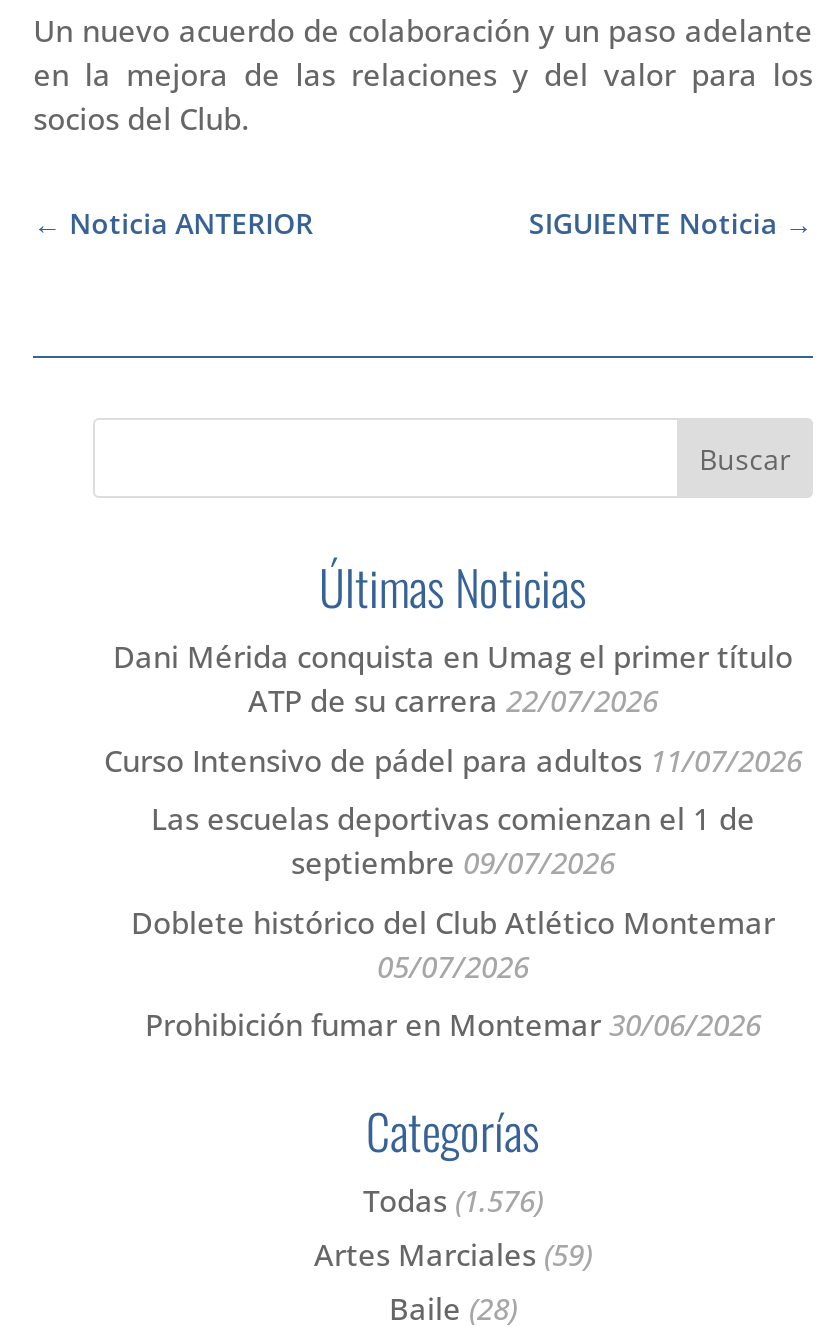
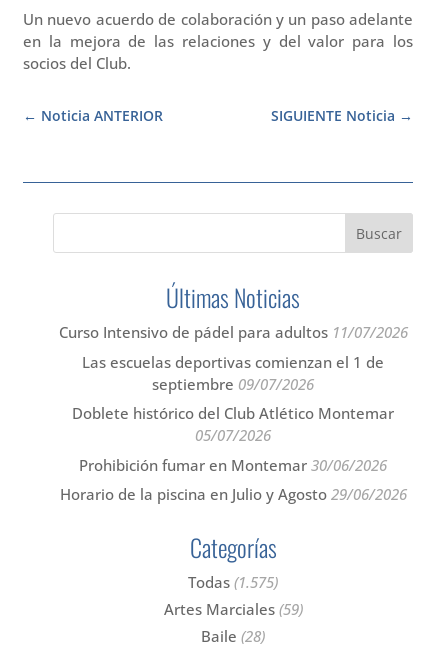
[113,637,793,721] Dani Mérida conquista en Umag el primer título | ATP de su carrera 22/07/2026 -> none
moved [104,740,802,1045] -> [58,322,407,475]: Curso Intensivo de pádel para adultos 11/07/2026 | Las escuelas deportivas comienzan el 1 de | septiembre 09/07/2026 | Doblete histórico del Club Atlético Montemar | 05/07/2026 | Prohibición fumar en Montemar 30/06/2026
none -> [59,484,406,504] Horario de la piscina en Julio y Agosto 29/06/2026
[363,1180,543,1220] Todas (1.576) -> [188,572,278,592] Todas (1.575)

